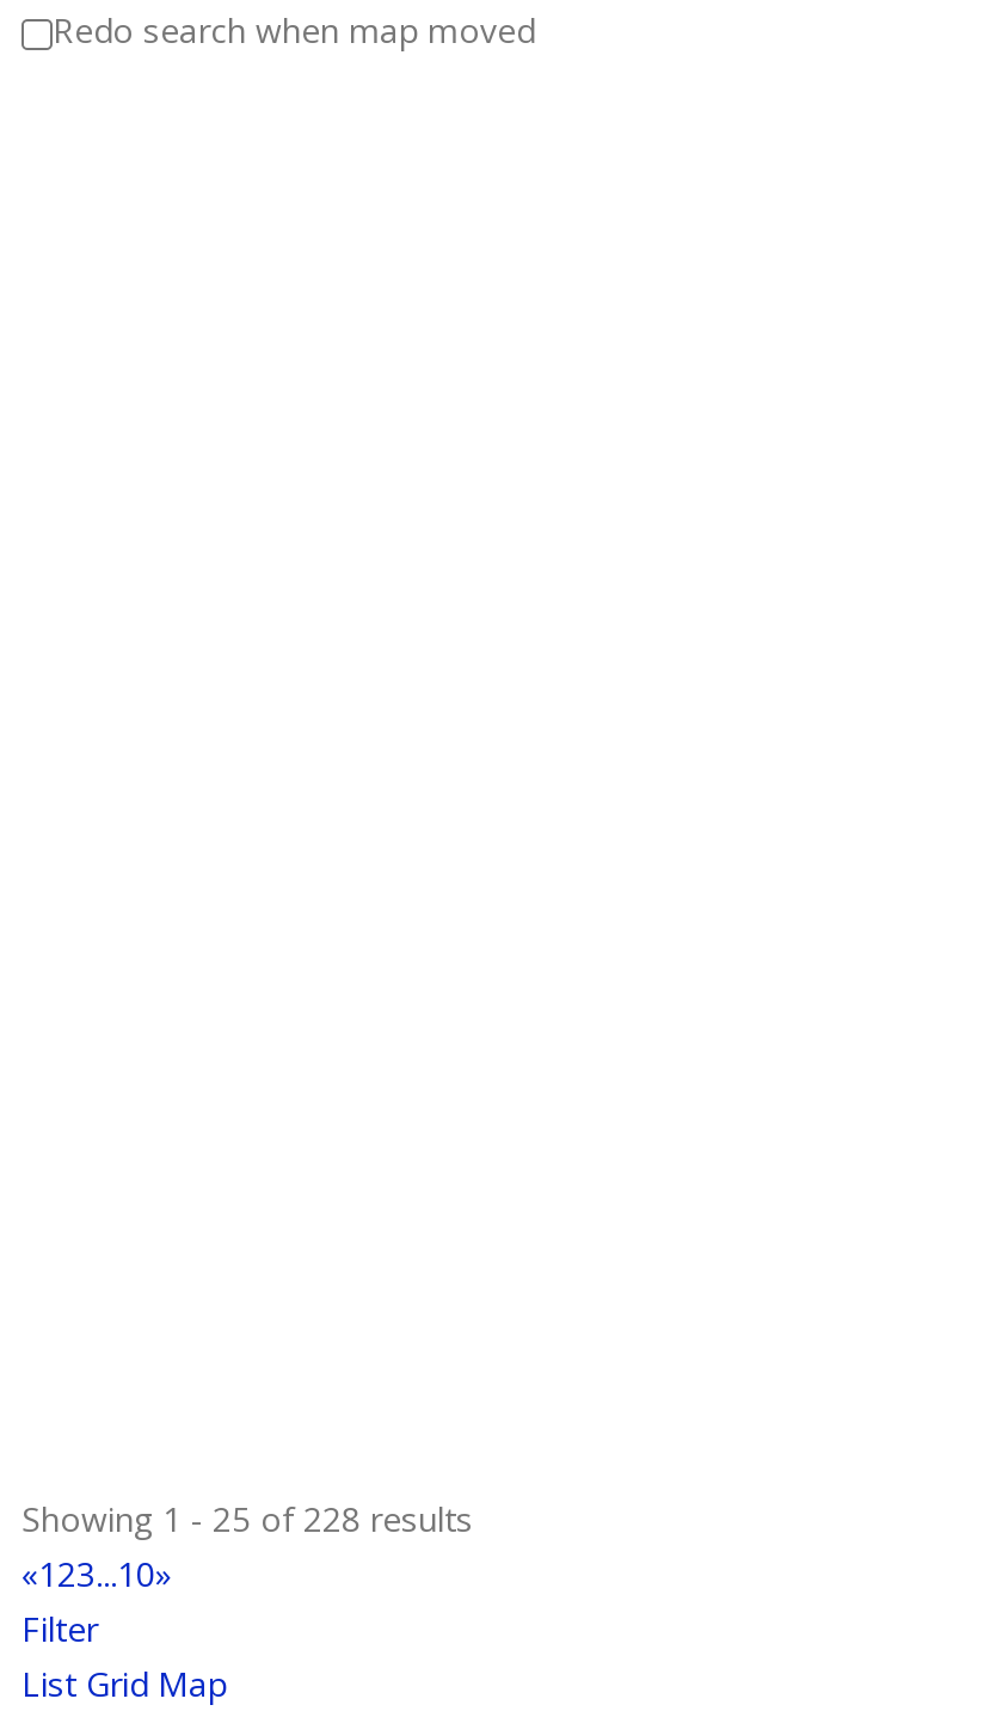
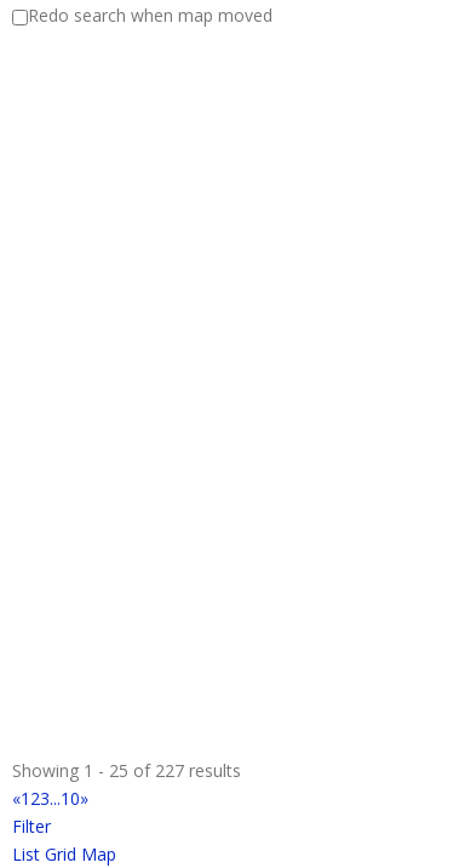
[21,1496,473,1541] Showing 1 - 25 of 228 results -> [12,759,241,782] Showing 1 - 25 of 227 results

